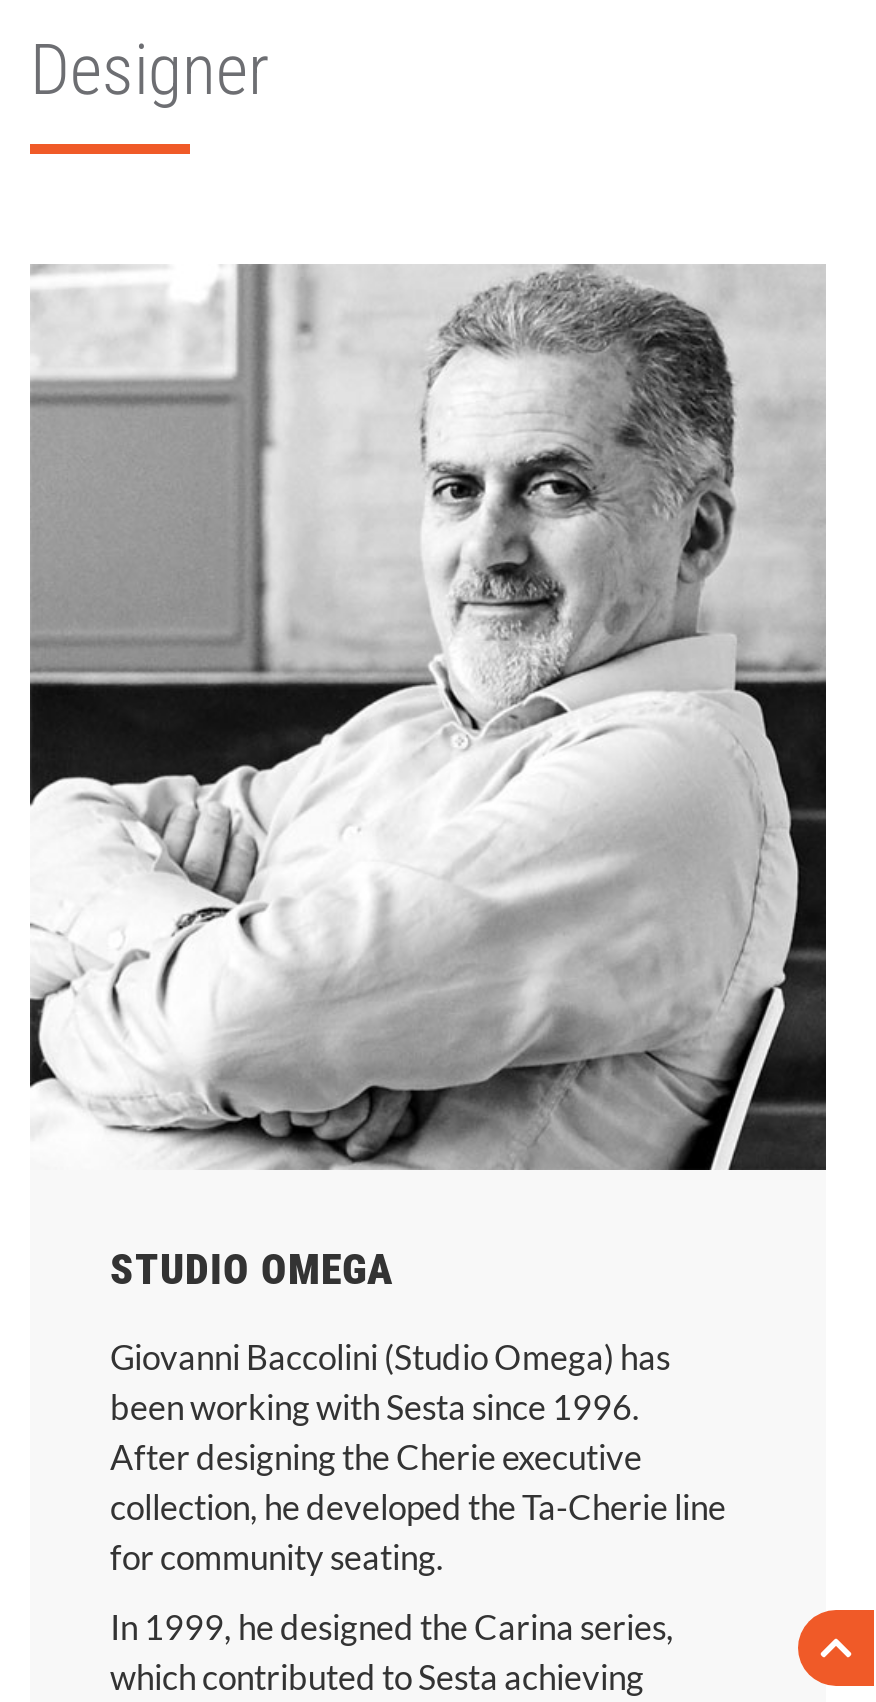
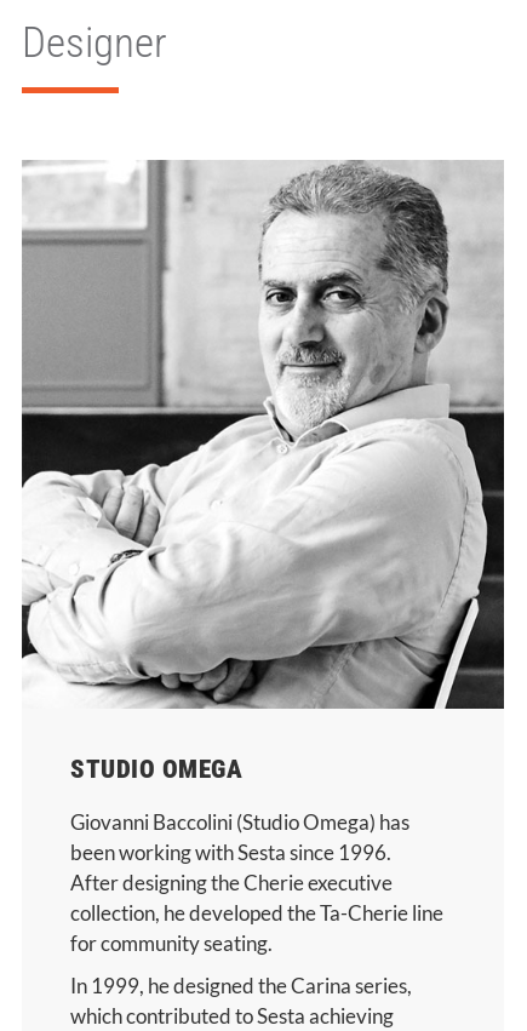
[796,1608,870,1688] [image] -> none

